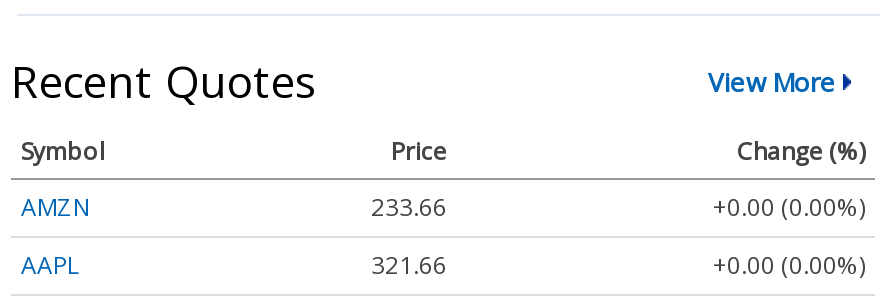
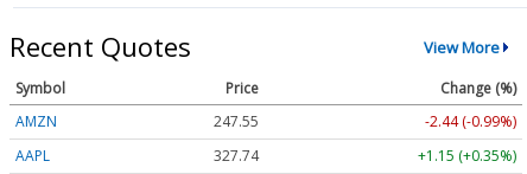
[371,191,447,225] 233.66 -> [214,112,259,132] 247.55
[713,191,865,225] +0.00 (0.00%) -> [425,112,516,132] -2.44 (-0.99%)
[371,249,447,283] 321.66 -> [214,146,259,166] 327.74
[713,249,865,283] +0.00 (0.00%) -> [418,146,516,166] +1.15 (+0.35%)

